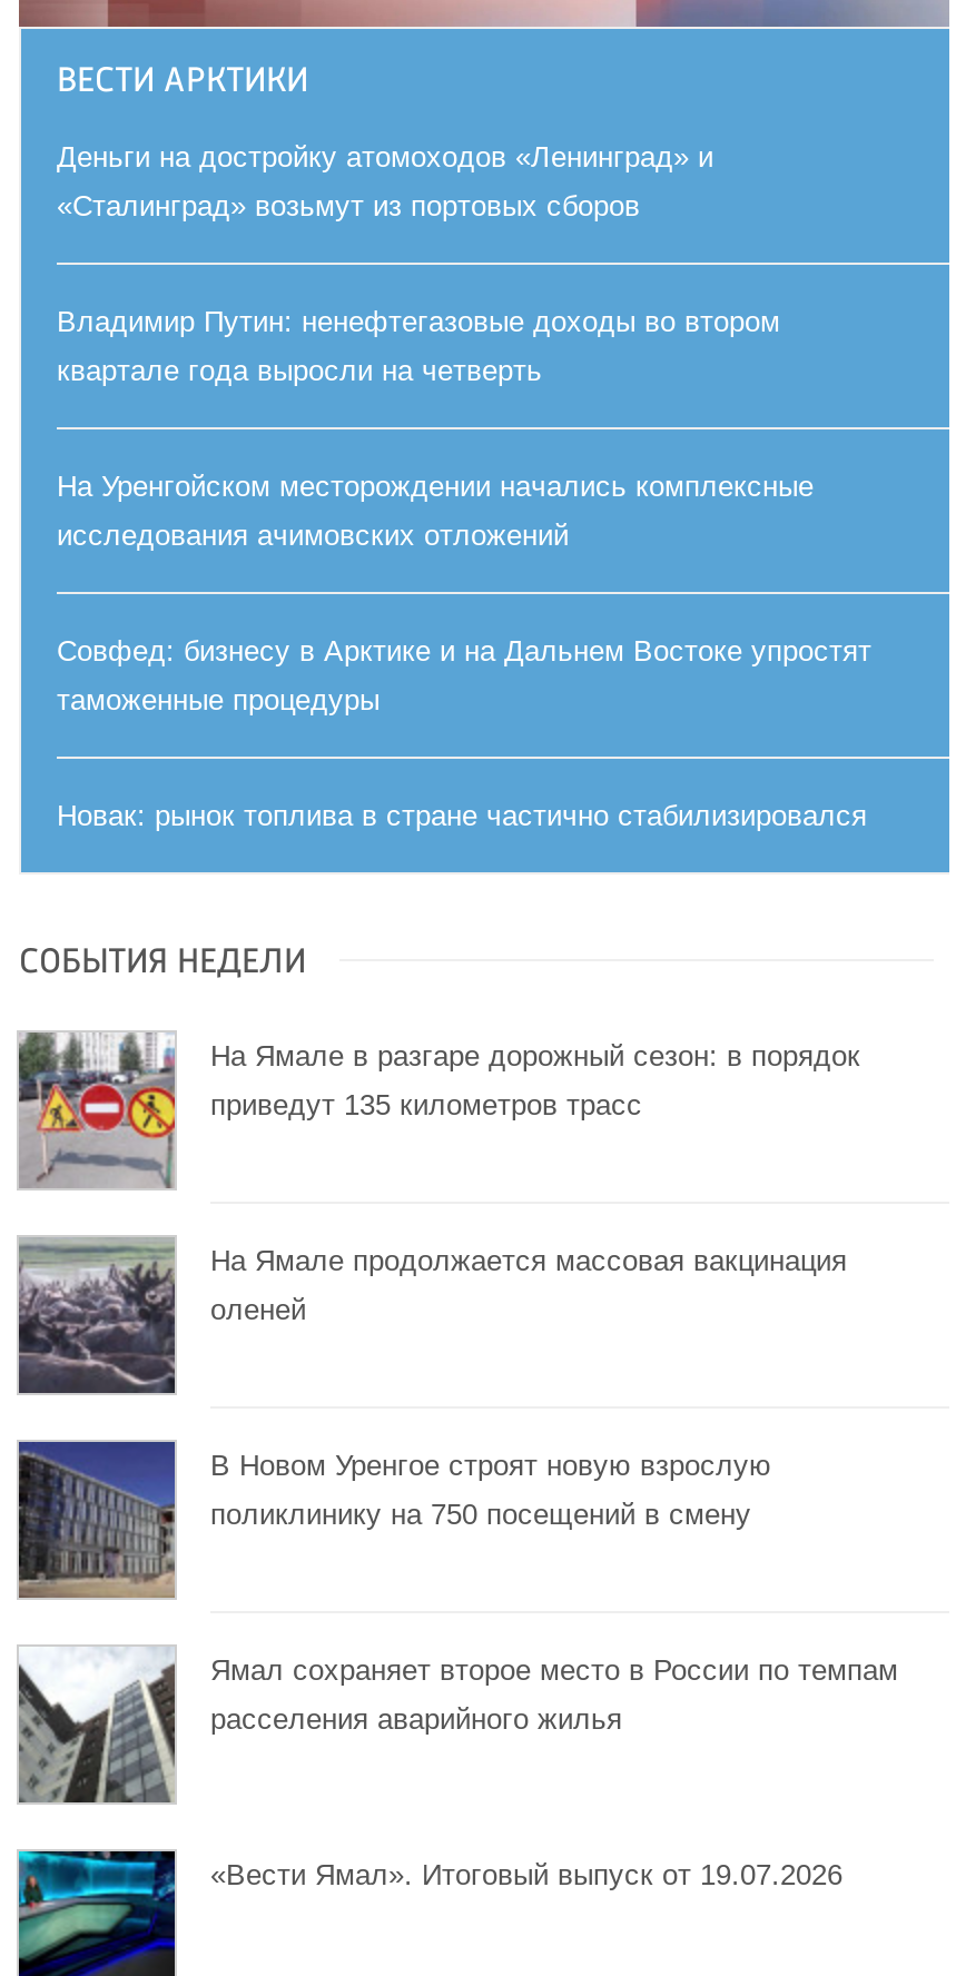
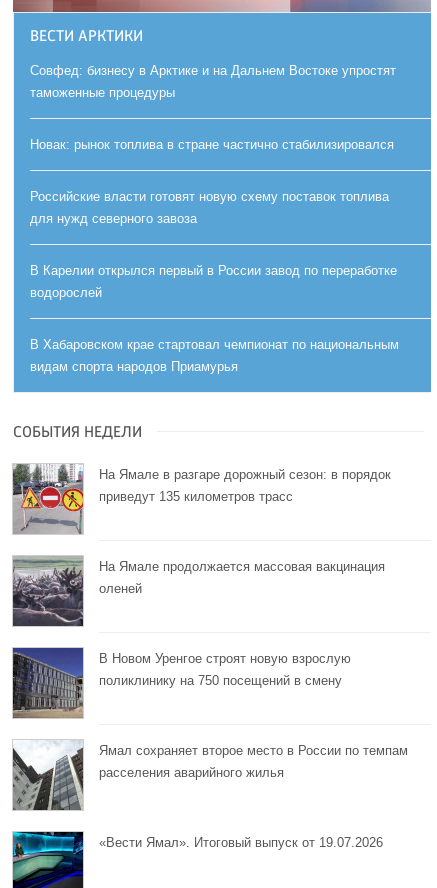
[57,140,814,552] Деньги на достройку атомоходов «Ленинград» и | «Сталинград» возьмут из портовых сборов | Владимир Путин: ненефтегазовые доходы во втором | квартале года выросли на четверть | На Уренгойском месторождении начались комплексные | исследования ачимовских отложений -> none
moved [57,634,871,832] -> [30,63,396,152]: Совфед: бизнесу в Арктике и на Дальнем Востоке упростят | таможенные процедуры | Новак: рынок топлива в стране частично стабилизировался
none -> [30,189,399,374] Российские власти готовят новую схему поставок топлива | для нужд северного завоза | В Карелии открылся первый в России завод по переработке | водорослей | В Хабаровском крае стартовал чемпионат по национальным | видам спорта народов Приамурья

